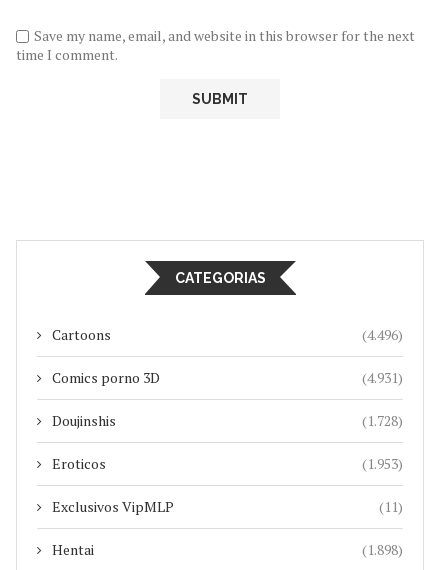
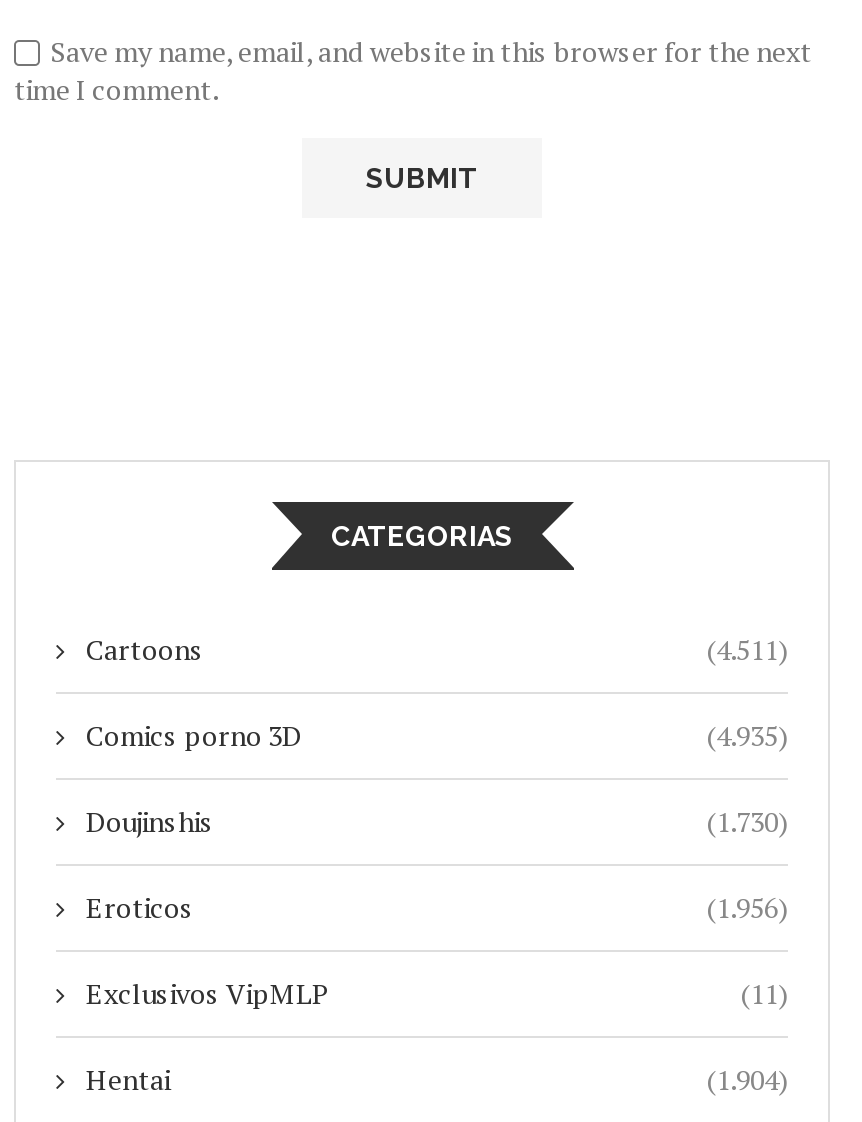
[362,325,403,344] (4.496) -> [706,630,788,668] (4.511)
[362,368,403,387] (4.931) -> [706,716,788,754] (4.935)
[362,411,403,430] (1.728) -> [706,802,788,840] (1.730)
[362,454,403,473] (1.953) -> [706,888,788,926] (1.956)
[362,540,403,559] (1.898) -> [706,1060,788,1098] (1.904)

